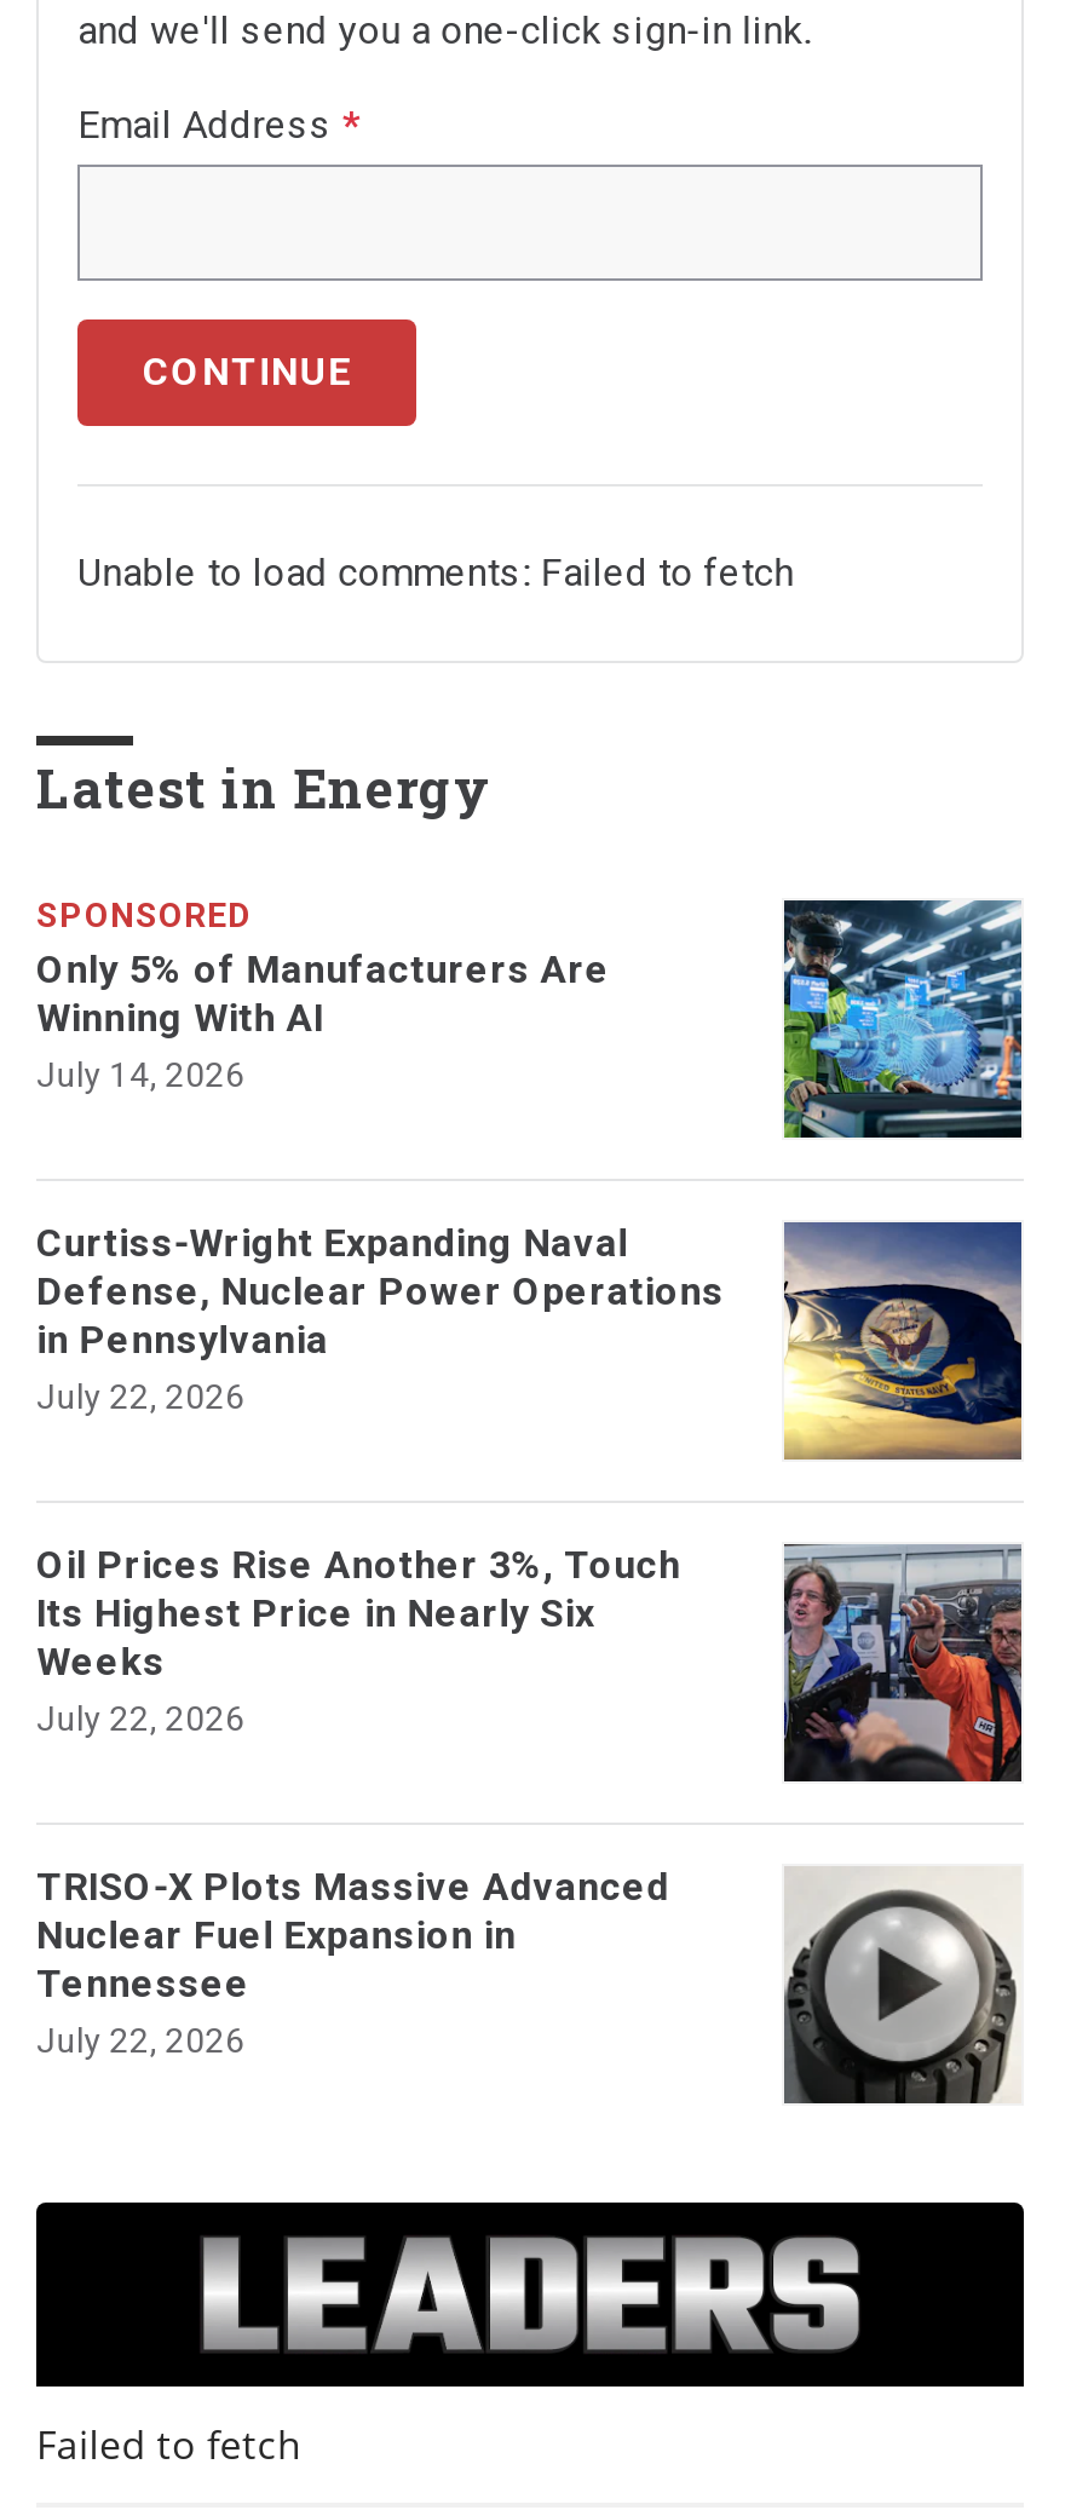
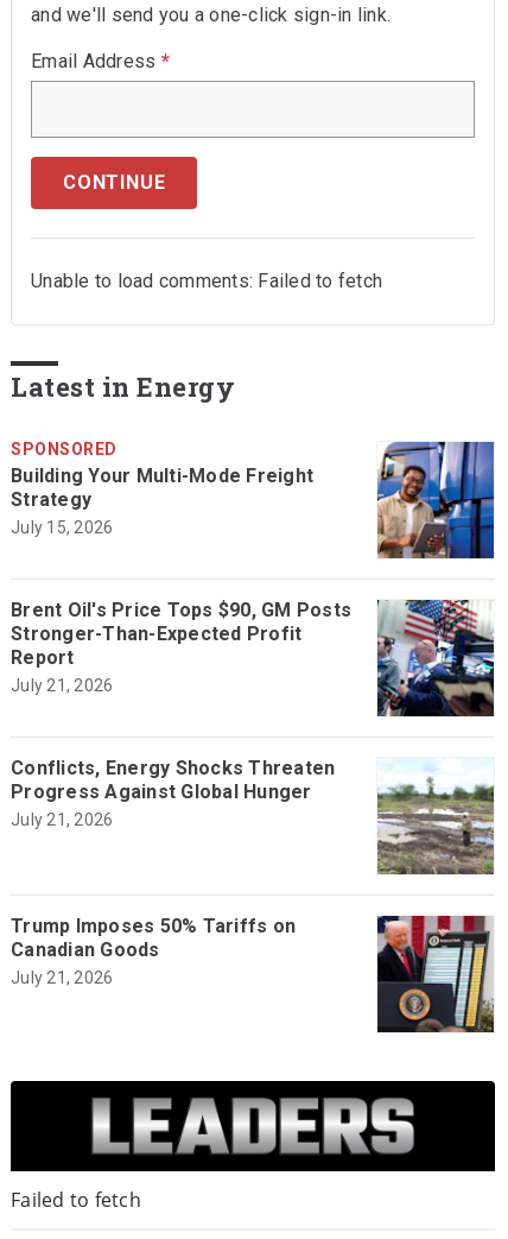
[782,898,1024,1140] [image] -> [376,441,495,560] [image]
[36,945,610,1093] Only 5% of Manufacturers Are | Winning With AI | July 14, 2026 -> [11,464,313,536] Building Your Multi-Mode Freight | Strategy | July 15, 2026
[36,1219,1024,1462] [image] | Curtiss-Wright Expanding Naval | Defense, Nuclear Power Operations | in Pennsylvania | July 22, 2026 -> [11,598,495,718] [image] | Brent Oil's Price Tops $90, GM Posts | Stronger-Than-Expected Profit | Report | July 21, 2026
[36,1541,681,1737] Oil Prices Rise Another 3%, Touch | Its Highest Price in Nearly Six | Weeks | July 22, 2026 -> [11,756,335,829] Conflicts, Energy Shocks Threaten | Progress Against Global Hunger | July 21, 2026
[782,1542,1024,1784] [image] -> [376,758,495,875] [image]
[36,1862,669,2059] TRISO-X Plots Massive Advanced | Nuclear Fuel Expansion in | Tennessee | July 22, 2026 -> [11,914,296,987] Trump Imposes 50% Tariffs on | Canadian Goods | July 21, 2026
[784,1866,1021,2106] [image] -> [376,915,495,1033] [image]

